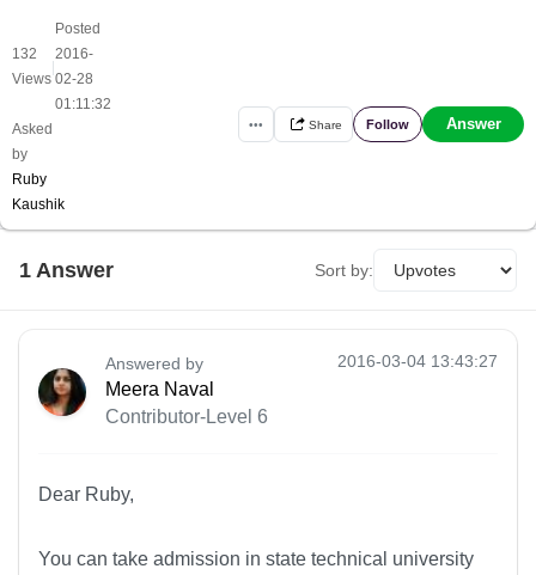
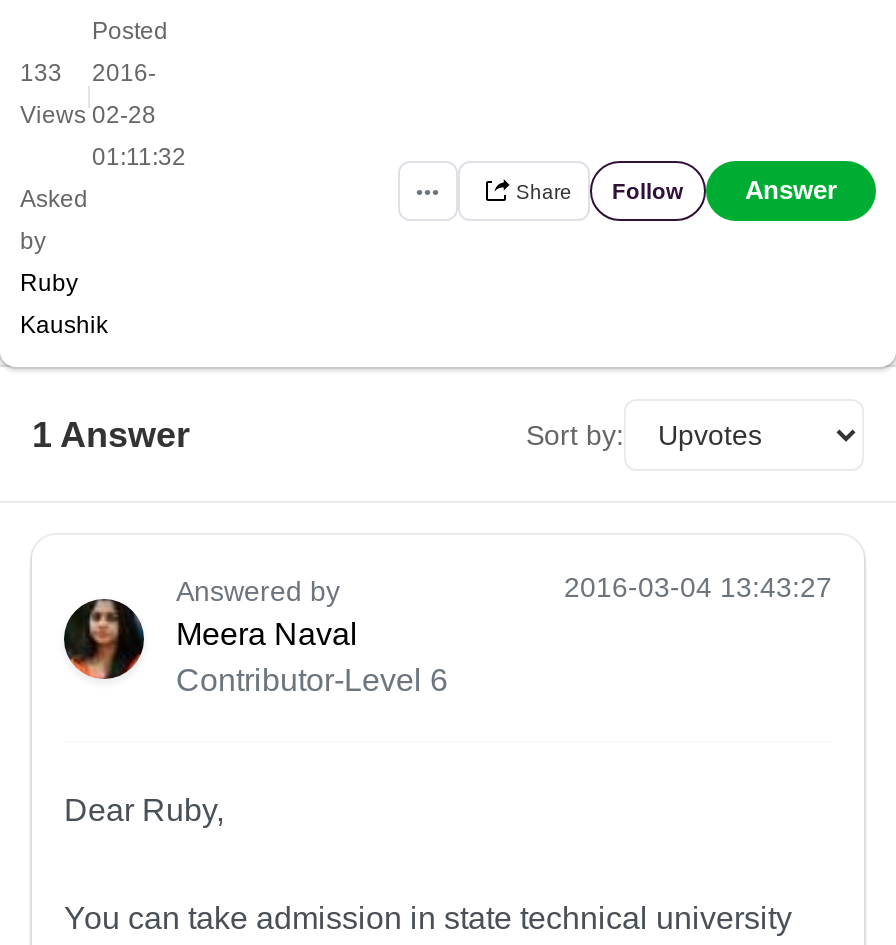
[12,45,93,62] 132 2016- -> [20,59,156,87] 133 2016-

